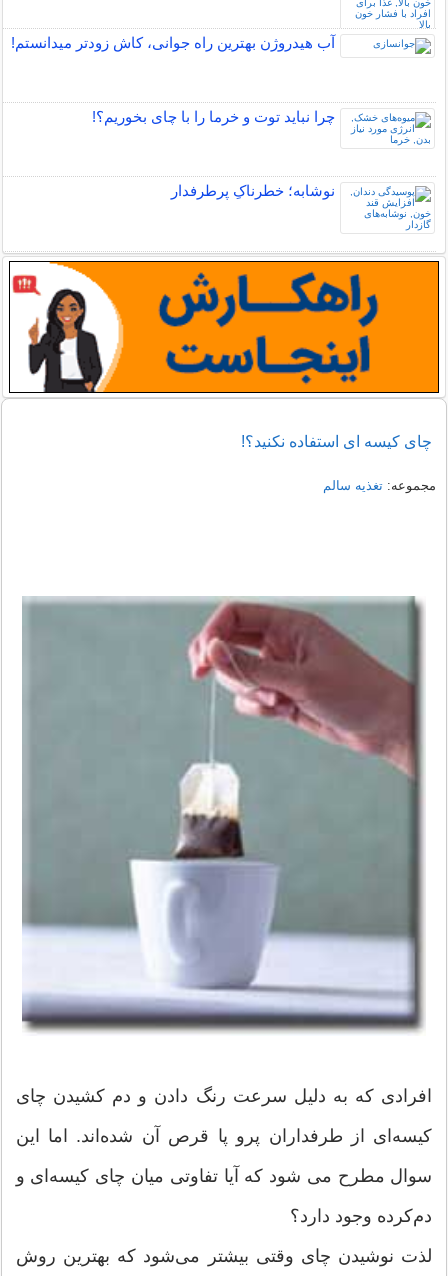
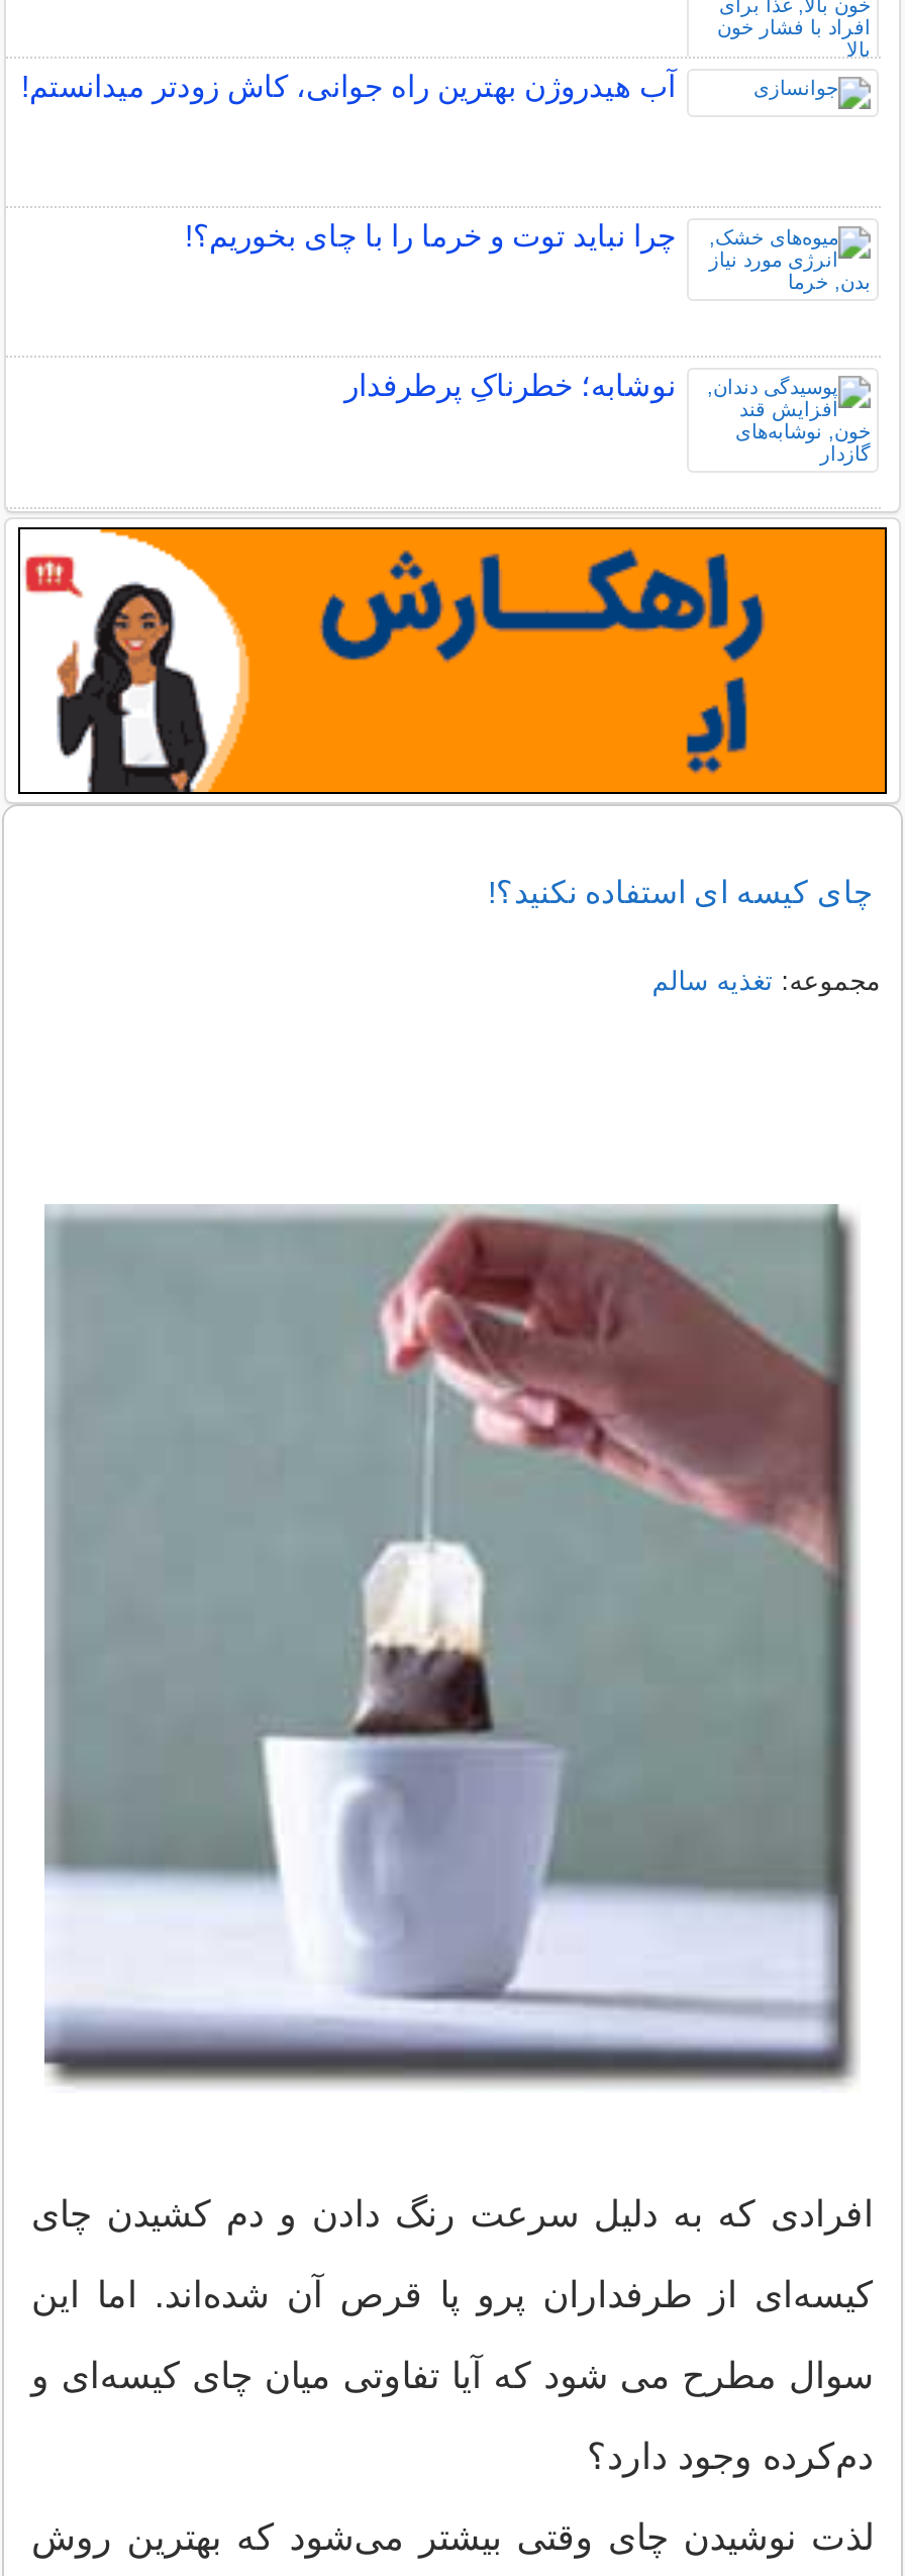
[165,335,341,385] [image] -> none

